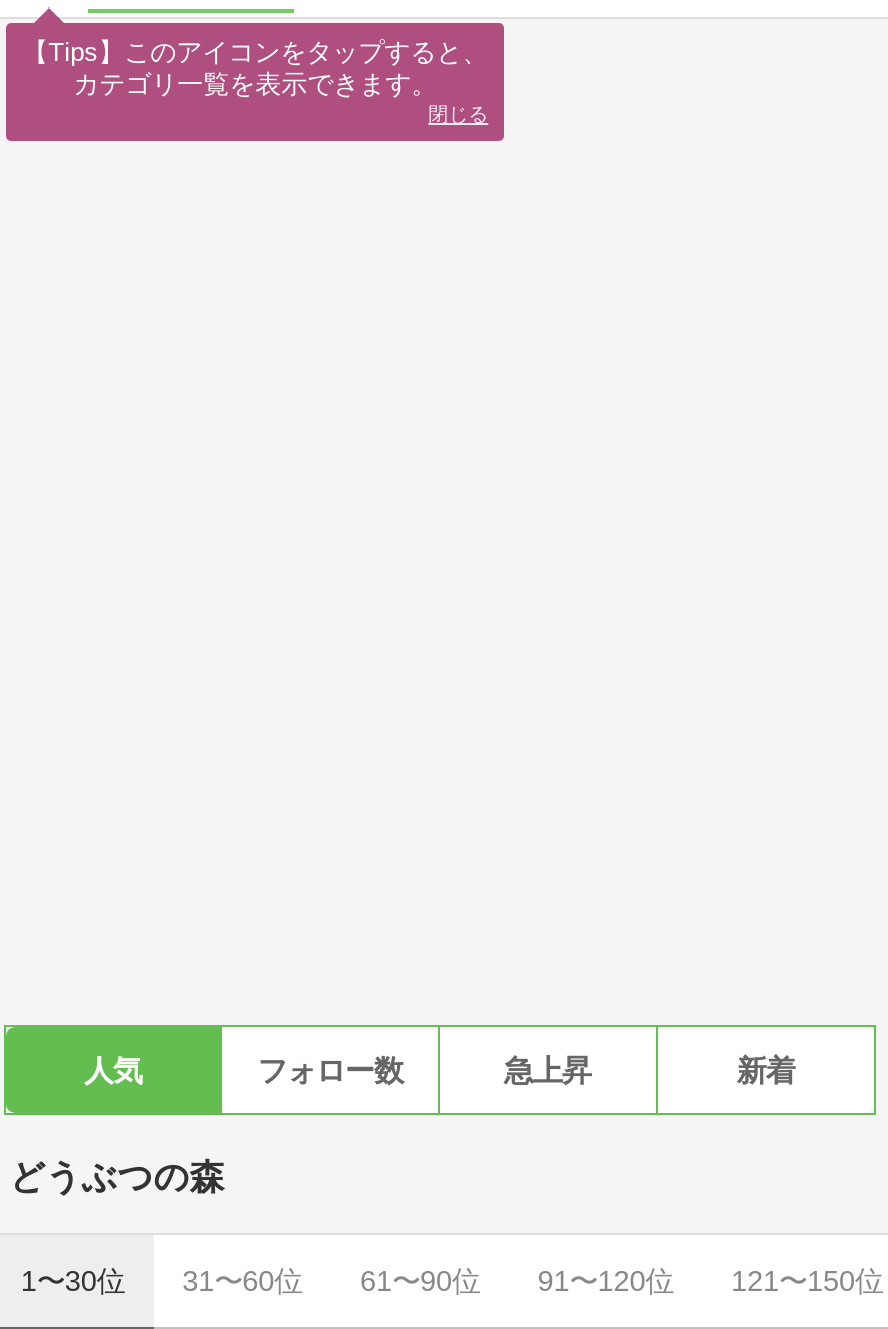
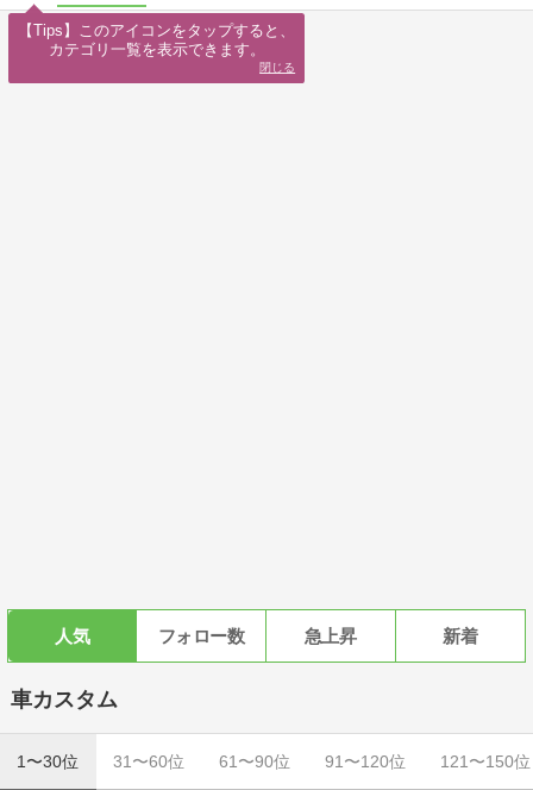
[10,1157,226,1197] どうぶつの森 -> [10,687,118,711] 車カスタム

